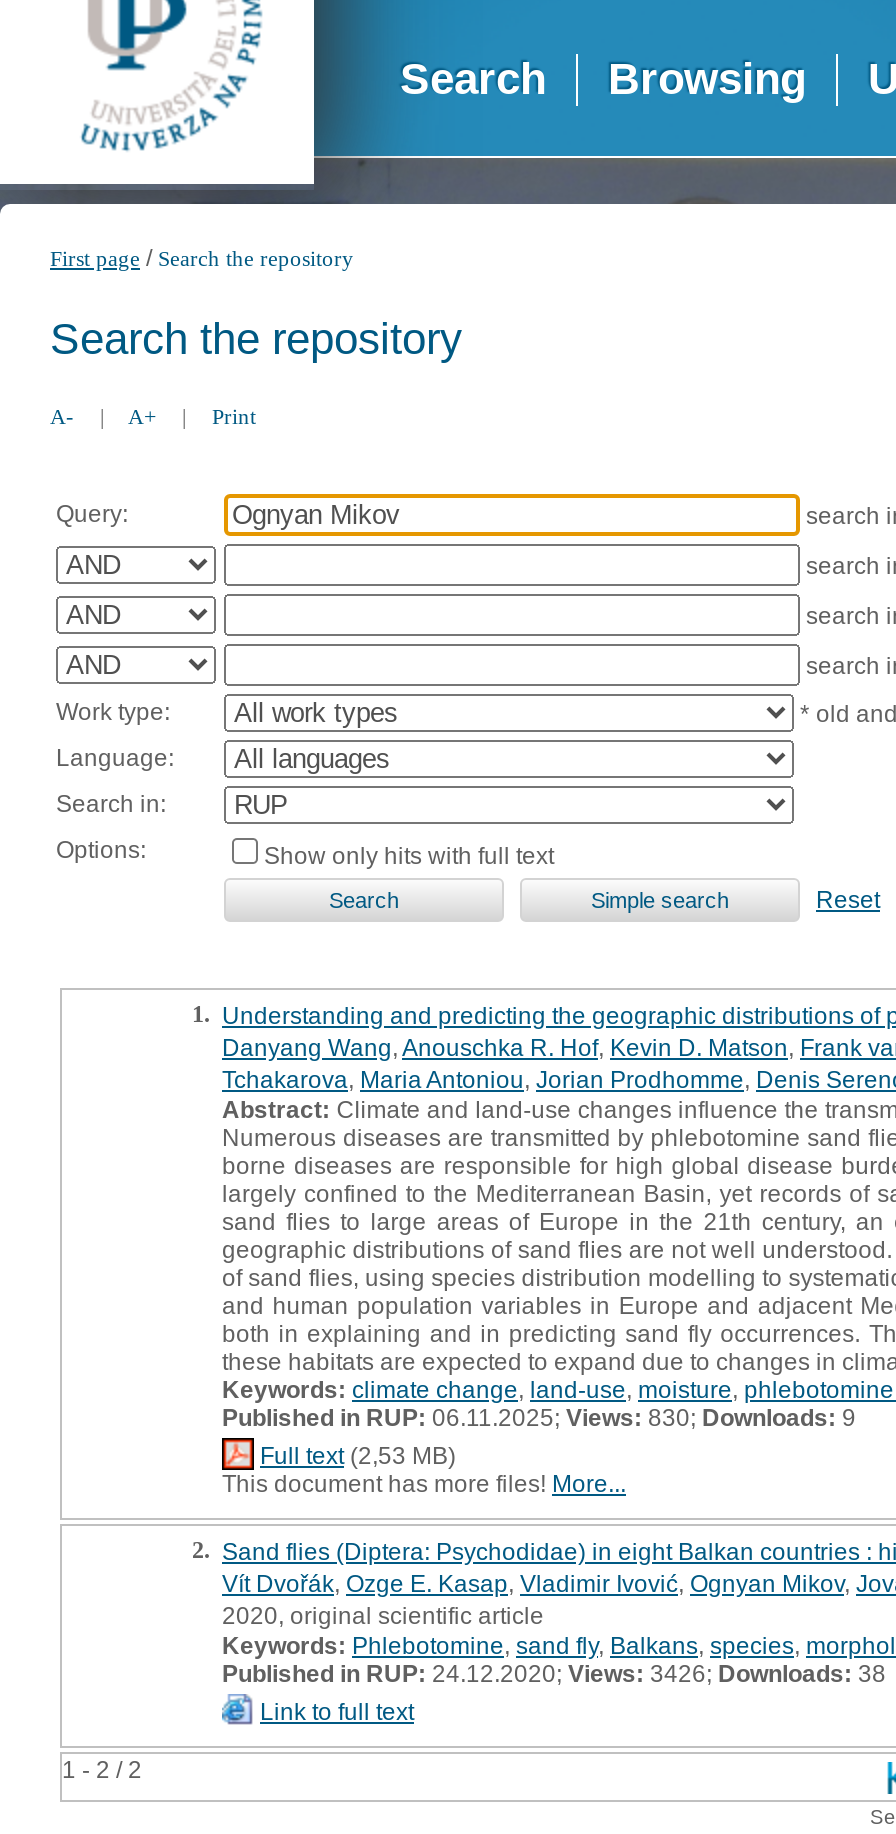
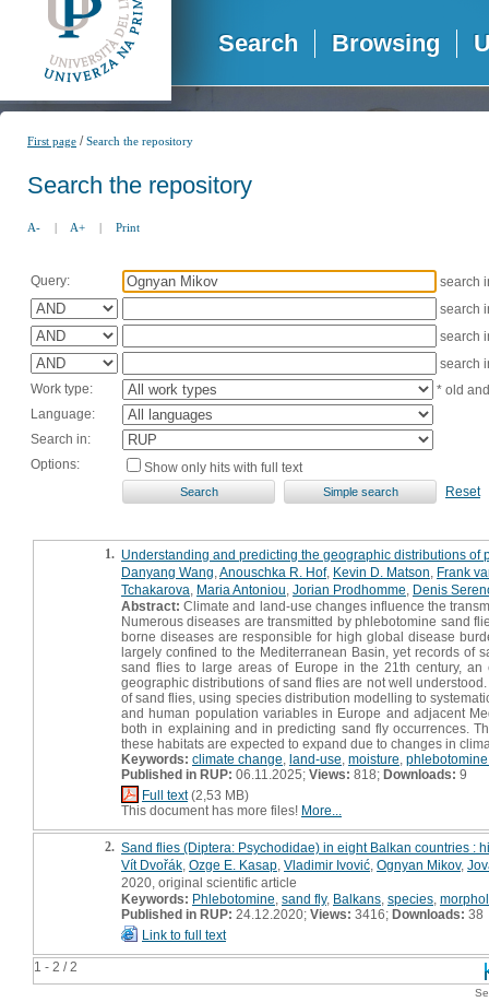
[222,1403,856,1431] Published in RUP:06.11.2025;Views:830;Downloads:9 -> [121,767,467,782] Published in RUP:06.11.2025;Views:818;Downloads:9
[222,1659,886,1687] Published in RUP:24.12.2020;Views:3426;Downloads:38 -> [121,906,484,922] Published in RUP:24.12.2020;Views:3416;Downloads:38

